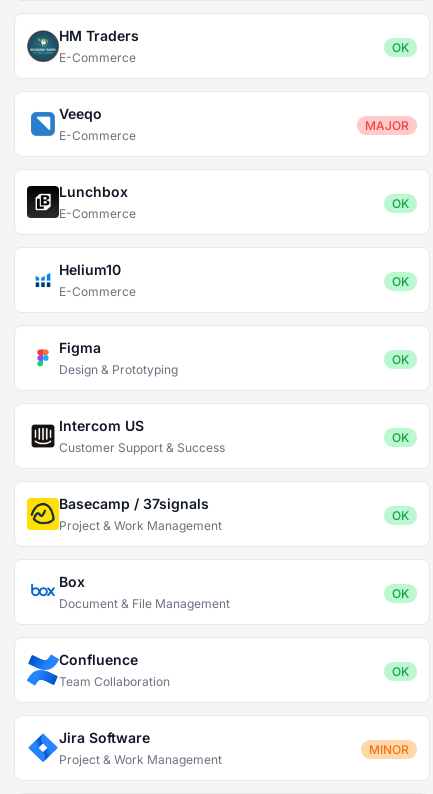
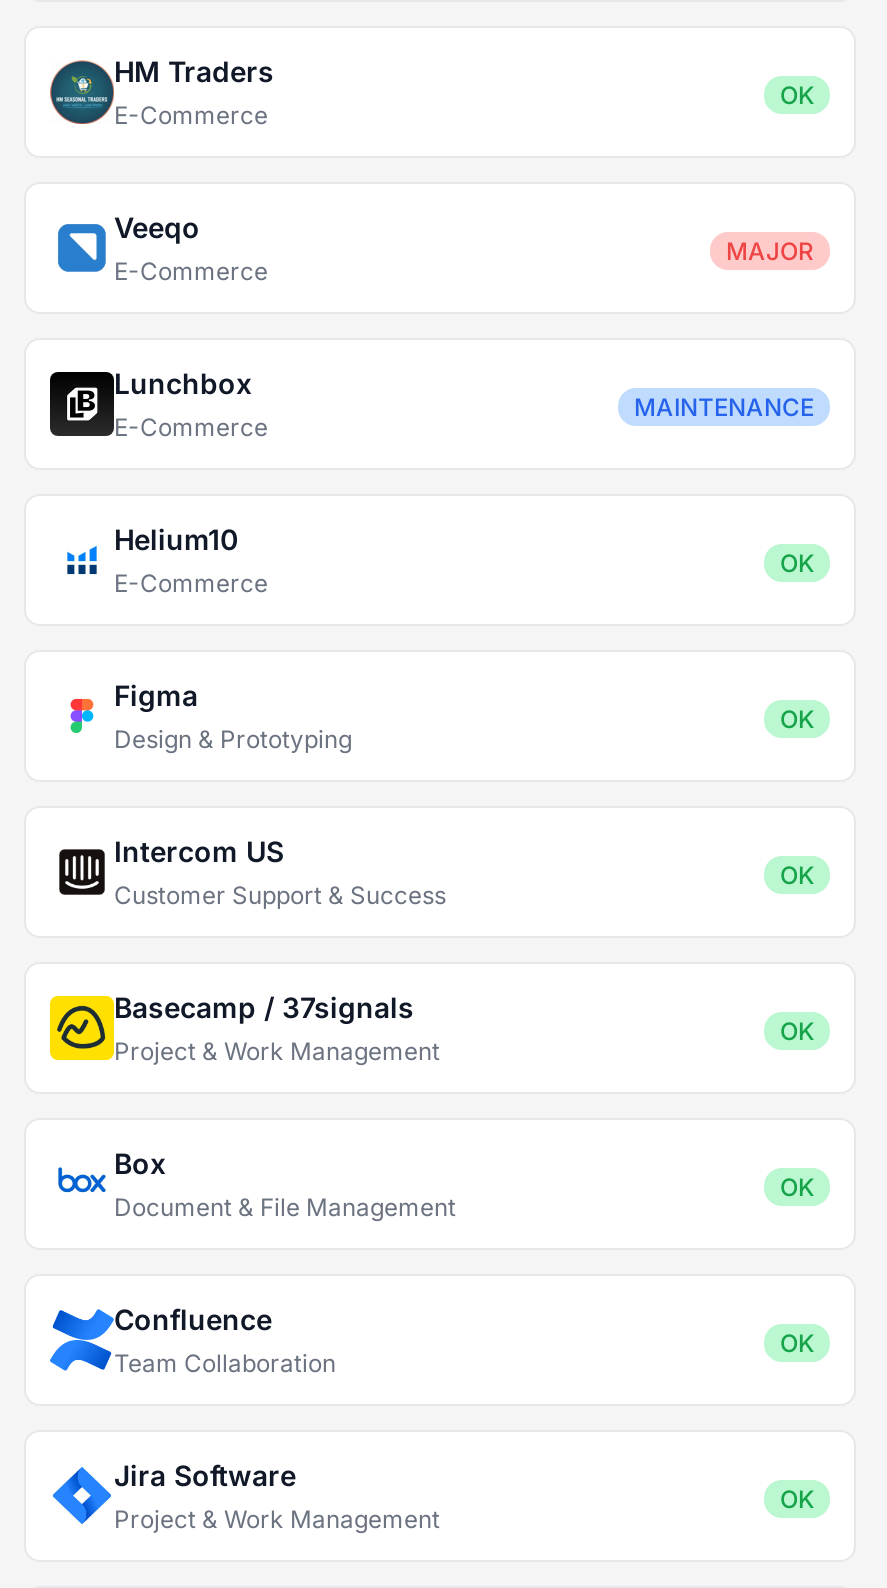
[392,196,409,211] OK -> [634,392,814,422] MAINTENANCE
[369,742,409,757] MINOR -> [780,1484,814,1514] OK

